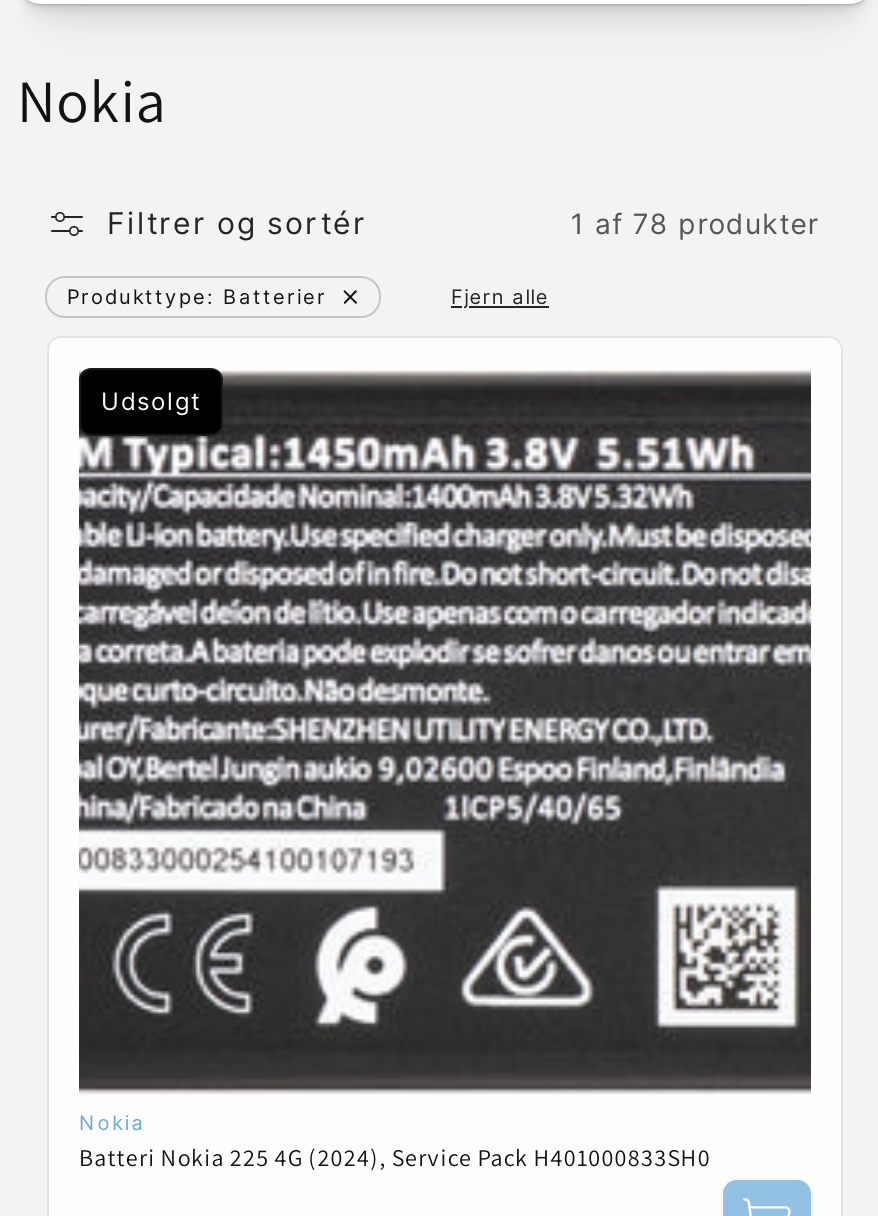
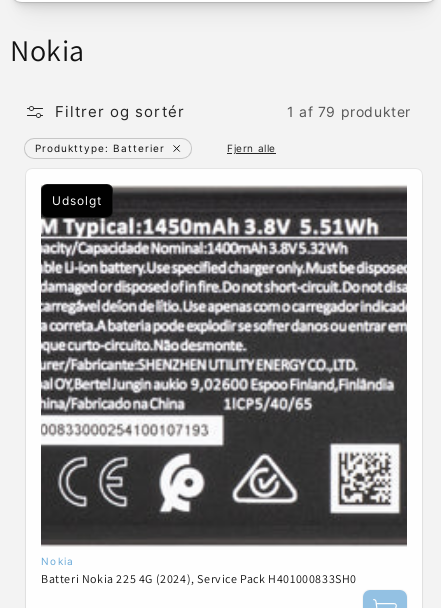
[571,207,819,241] 1 af 78 produkter -> [287,103,411,120] 1 af 79 produkter

